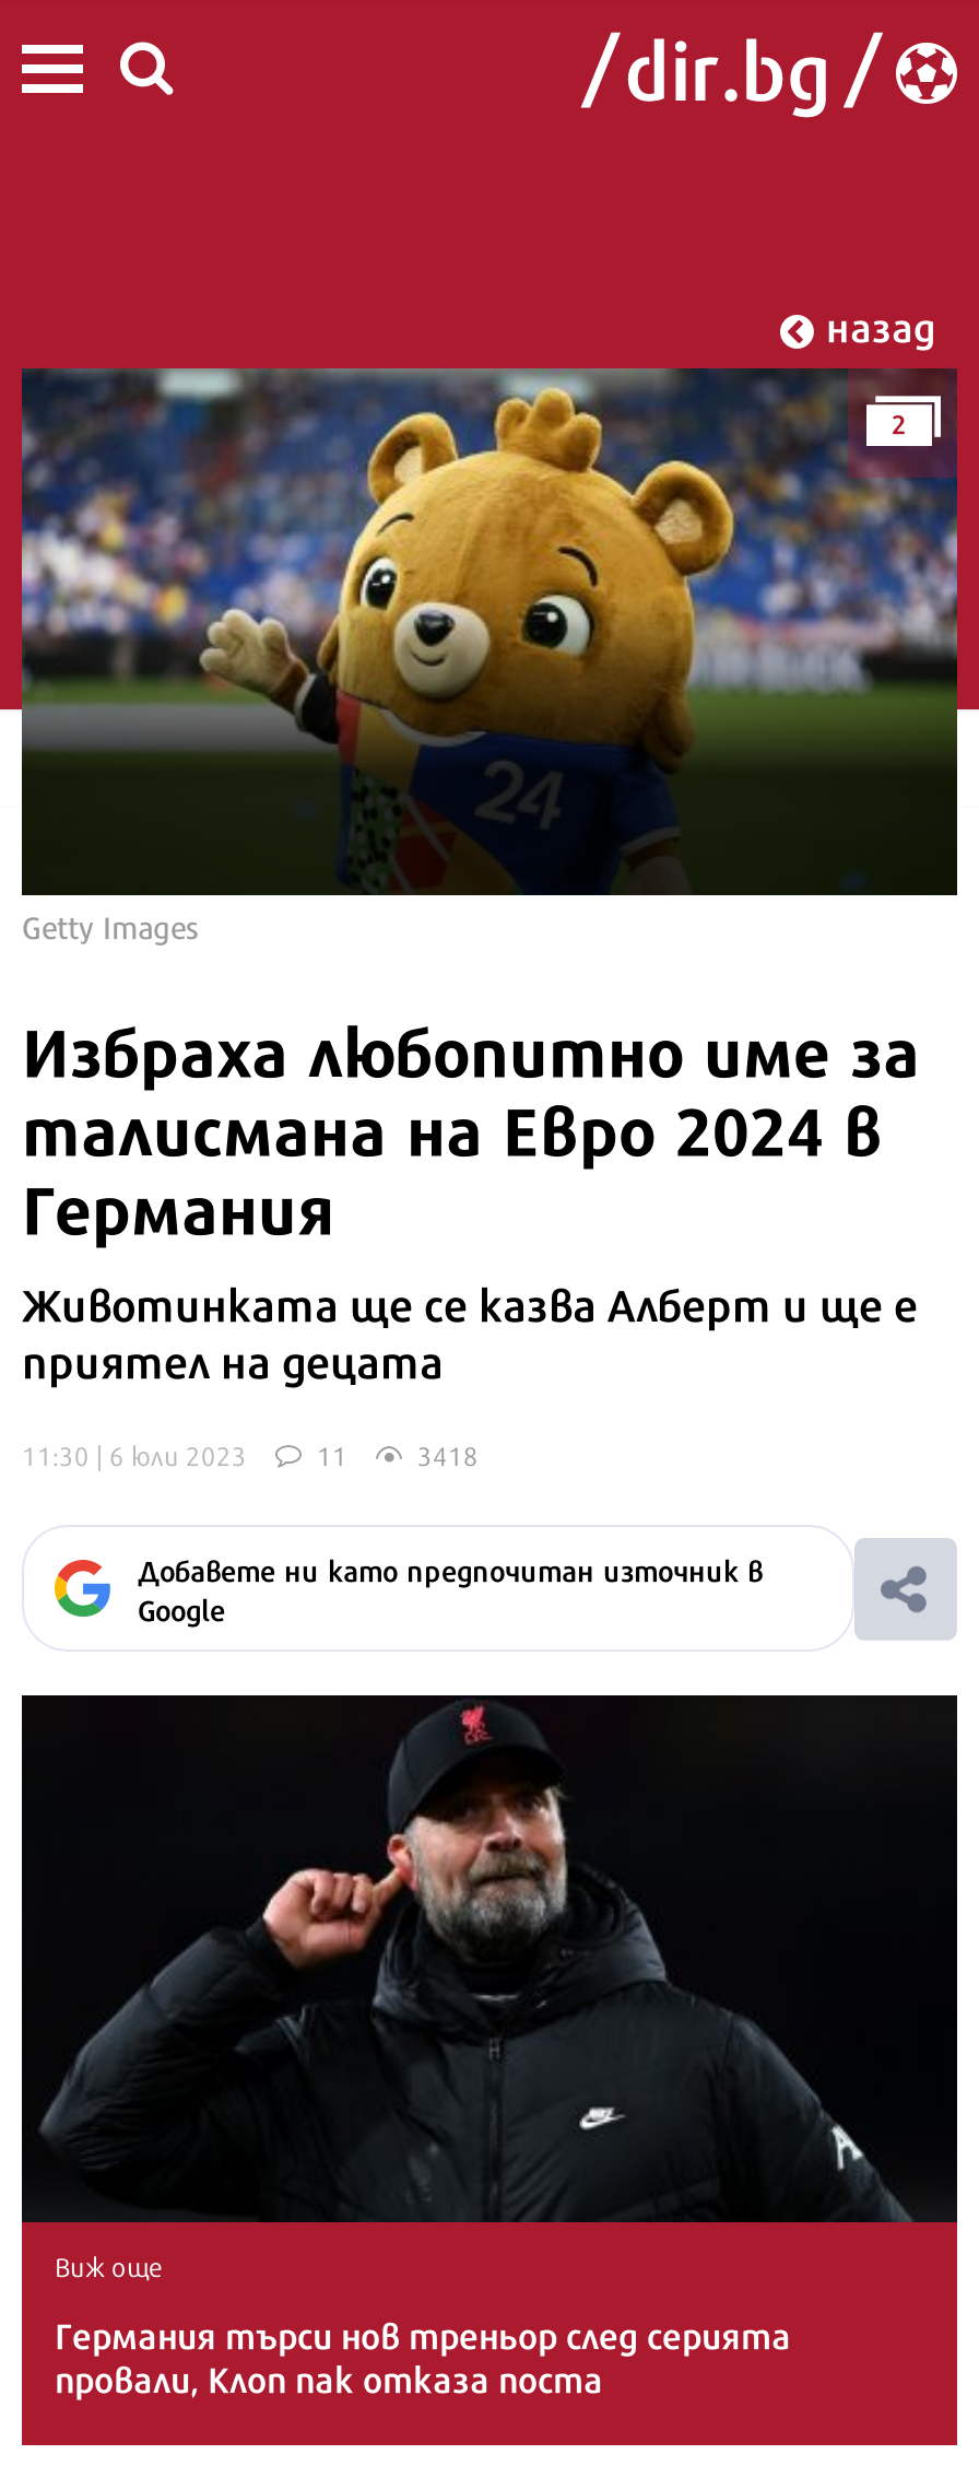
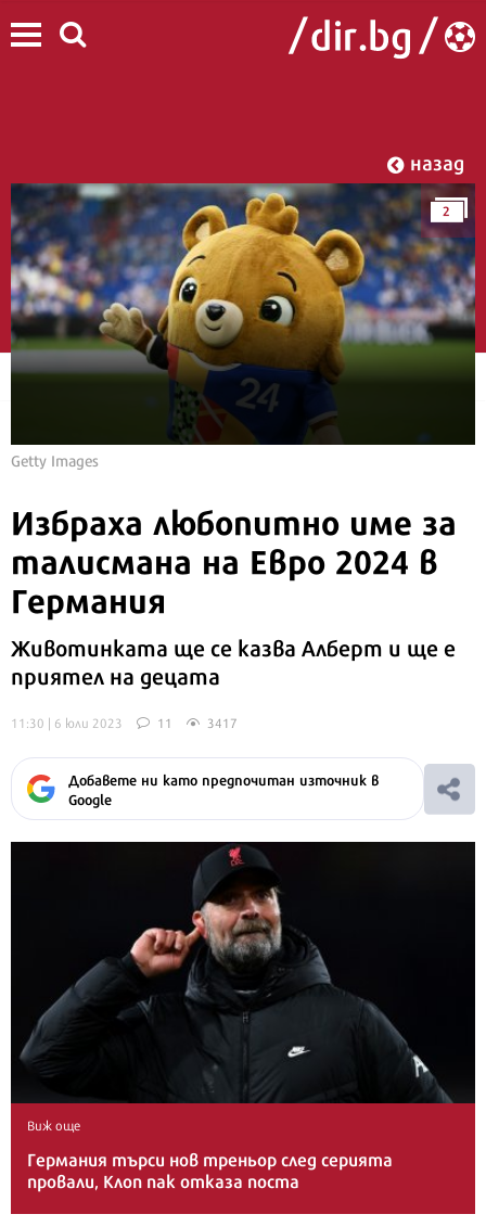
[417,1435,479,1475] 3418 -> [207,713,238,732] 3417

